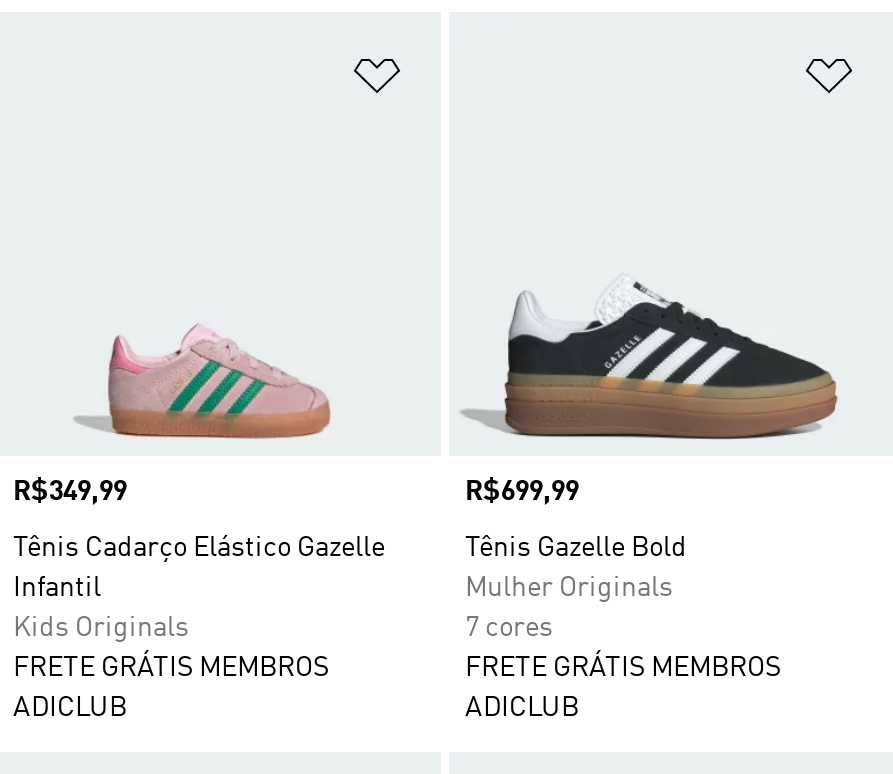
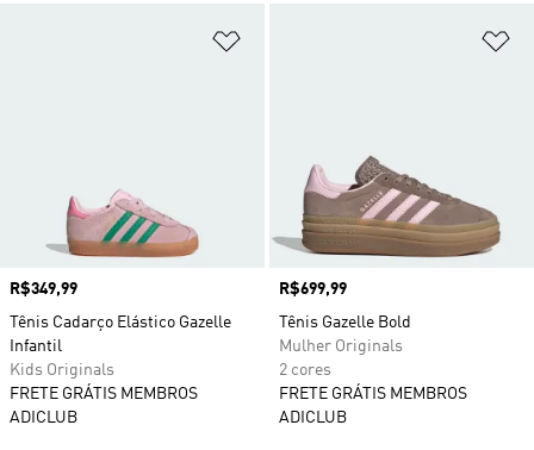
[505,268,825,388] [image] -> [273,155,499,258] [image]
[465,614,553,642] 7 cores -> [279,362,331,379] 2 cores

